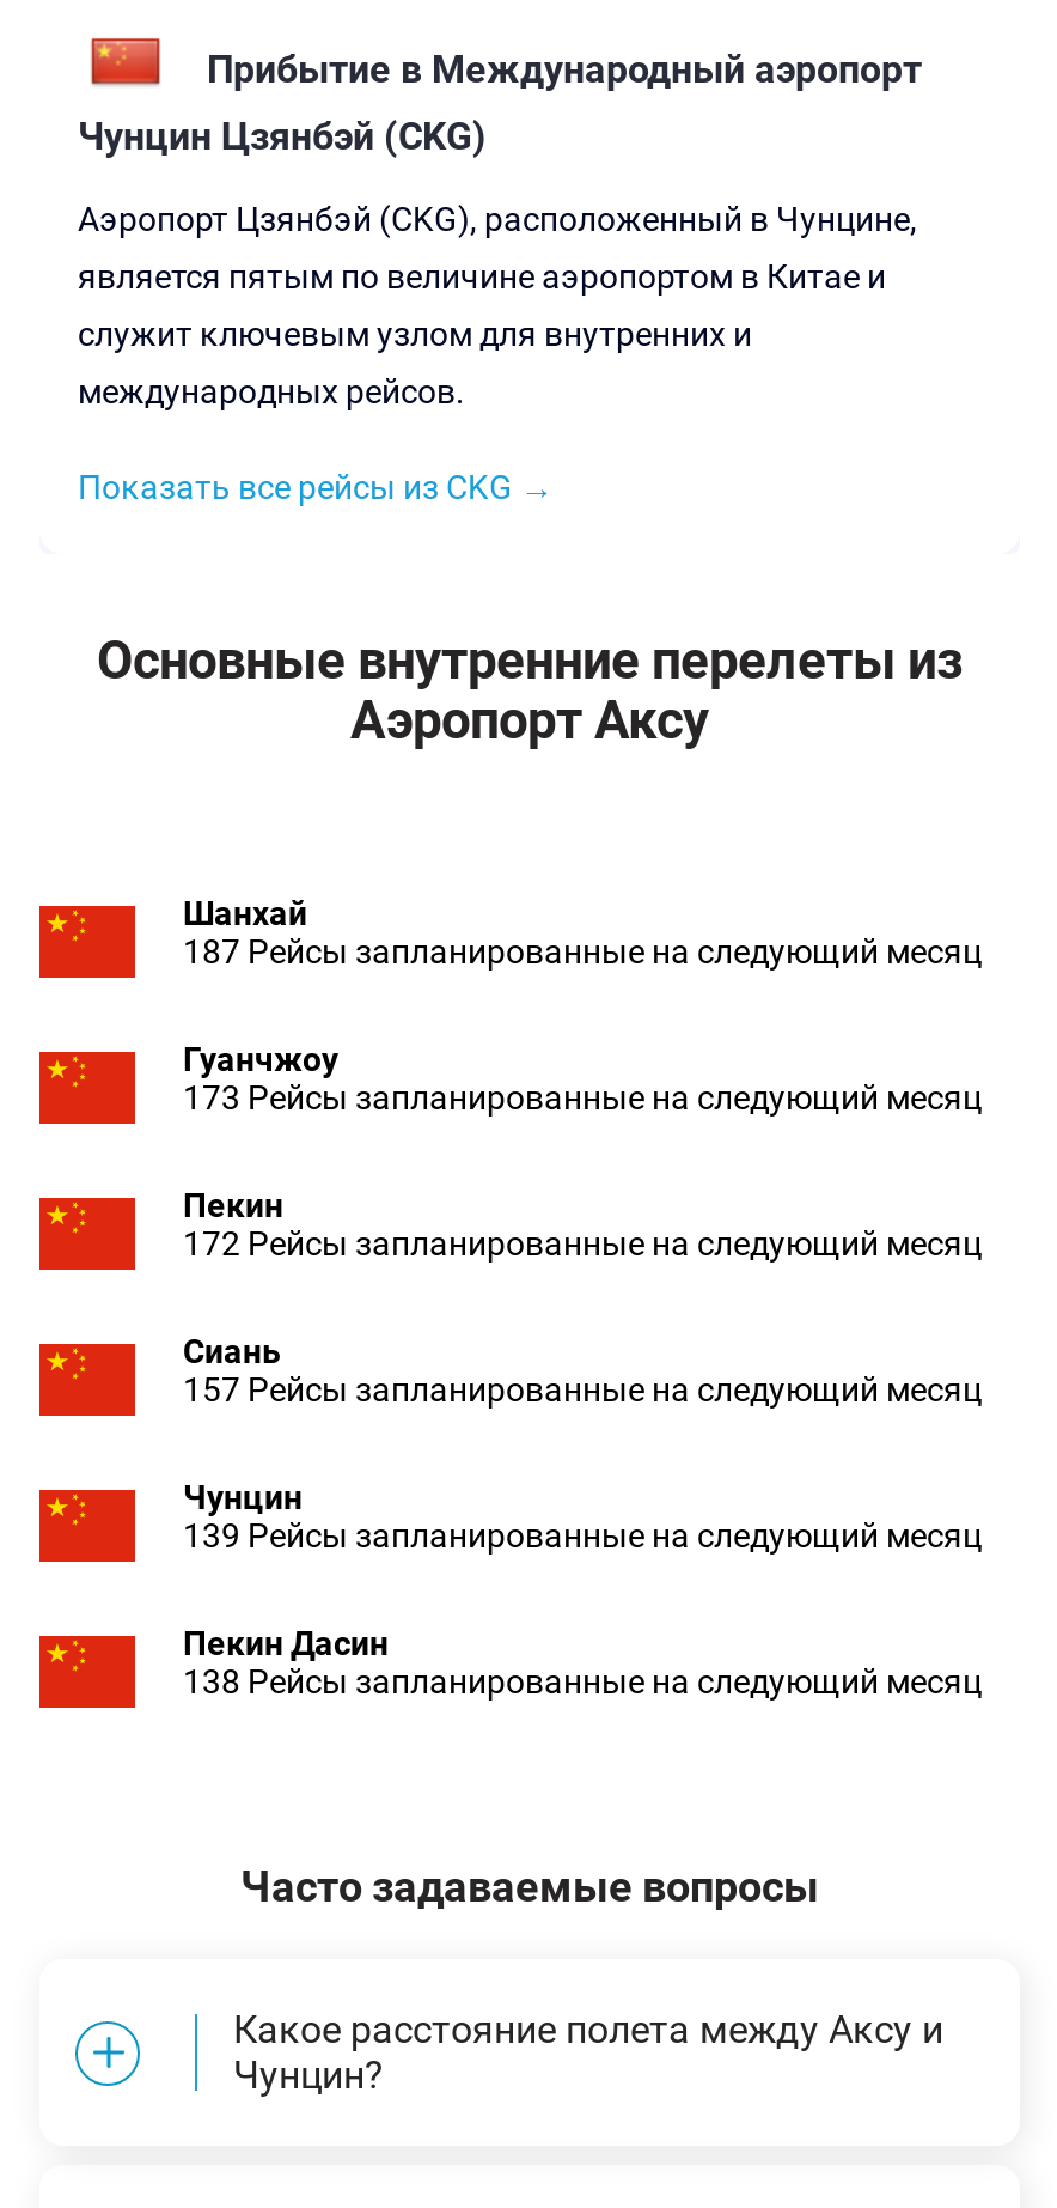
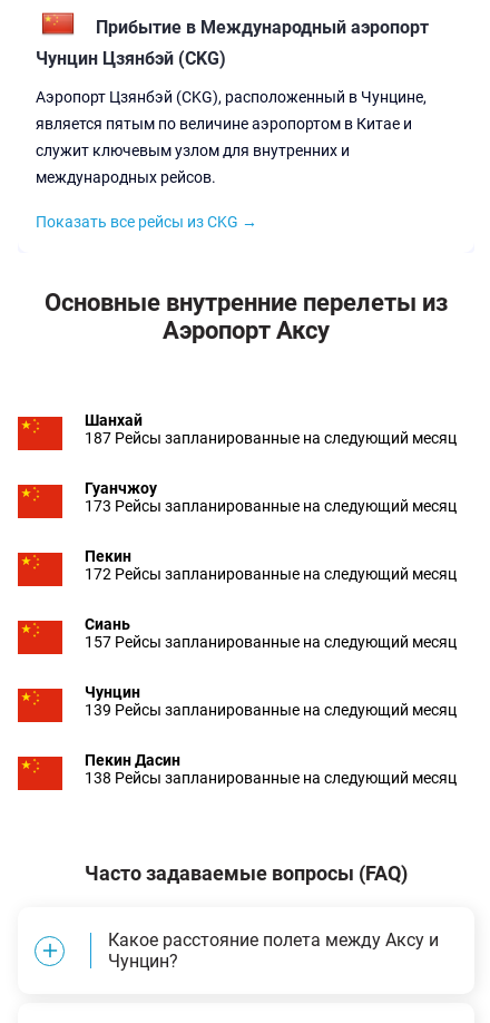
[240,1862,819,1912] Часто задаваемые вопросы -> [85,862,408,885] Часто задаваемые вопросы (FAQ)

